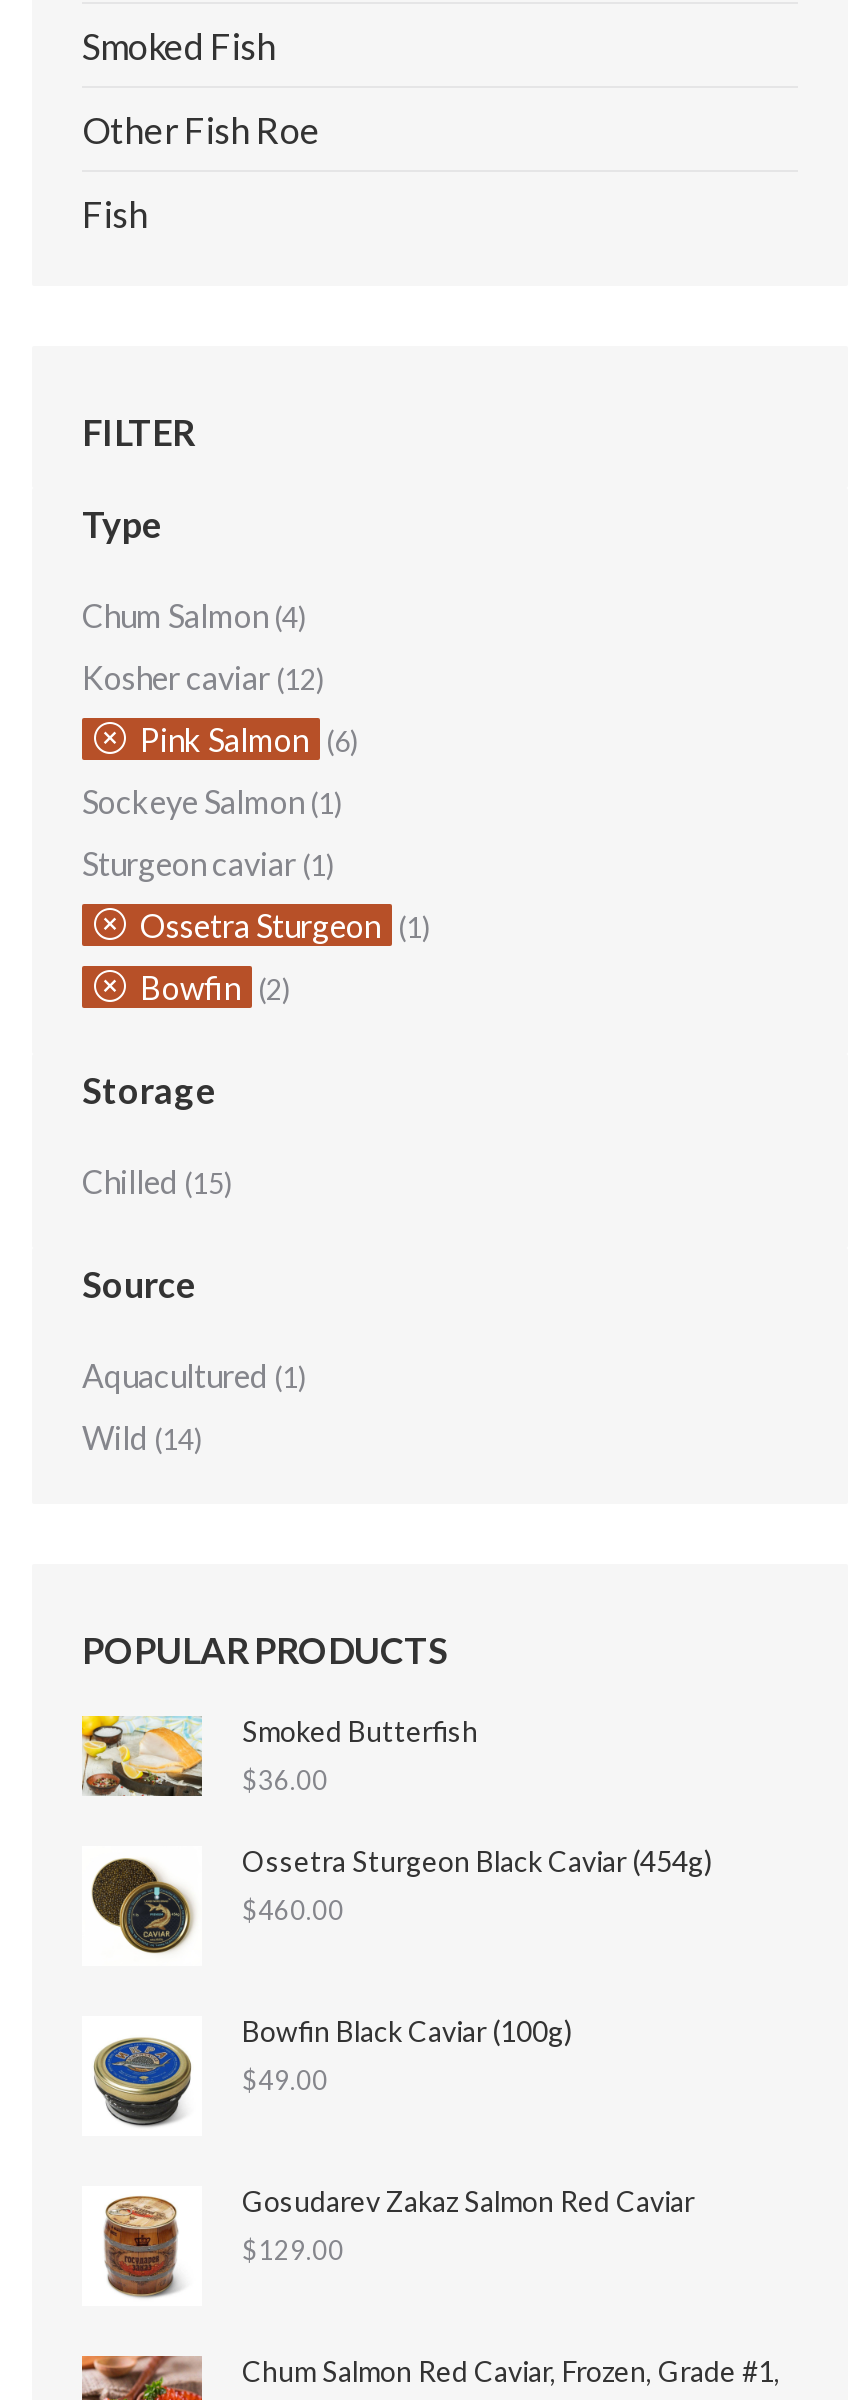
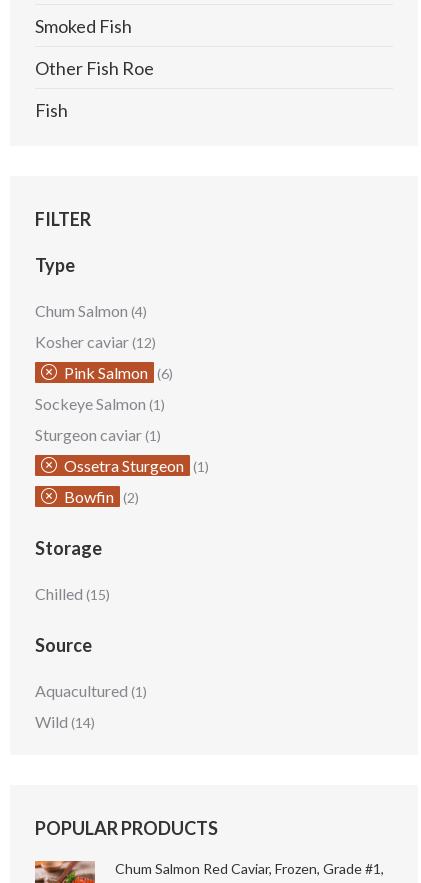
[80,1714,712,1926] [image] | Smoked Butterfish | $36.00 | Ossetra Sturgeon Black Caviar (454g) | $460.00 -> none
[90,1856,194,1956] [image] -> none
[92,2014,572,2128] [image] | Bowfin Black Caviar (100g) | $49.00 -> none
[102,2184,694,2298] [image] | Gosudarev Zakaz Salmon Red Caviar | $129.00 -> none

